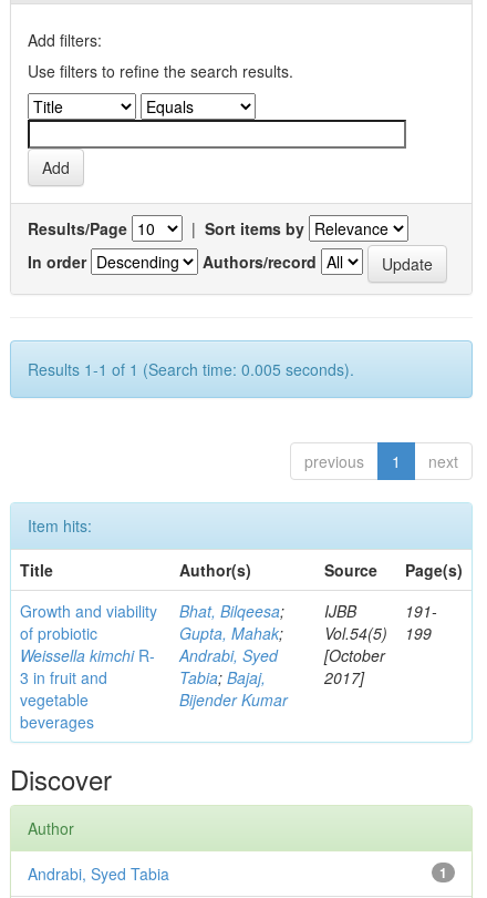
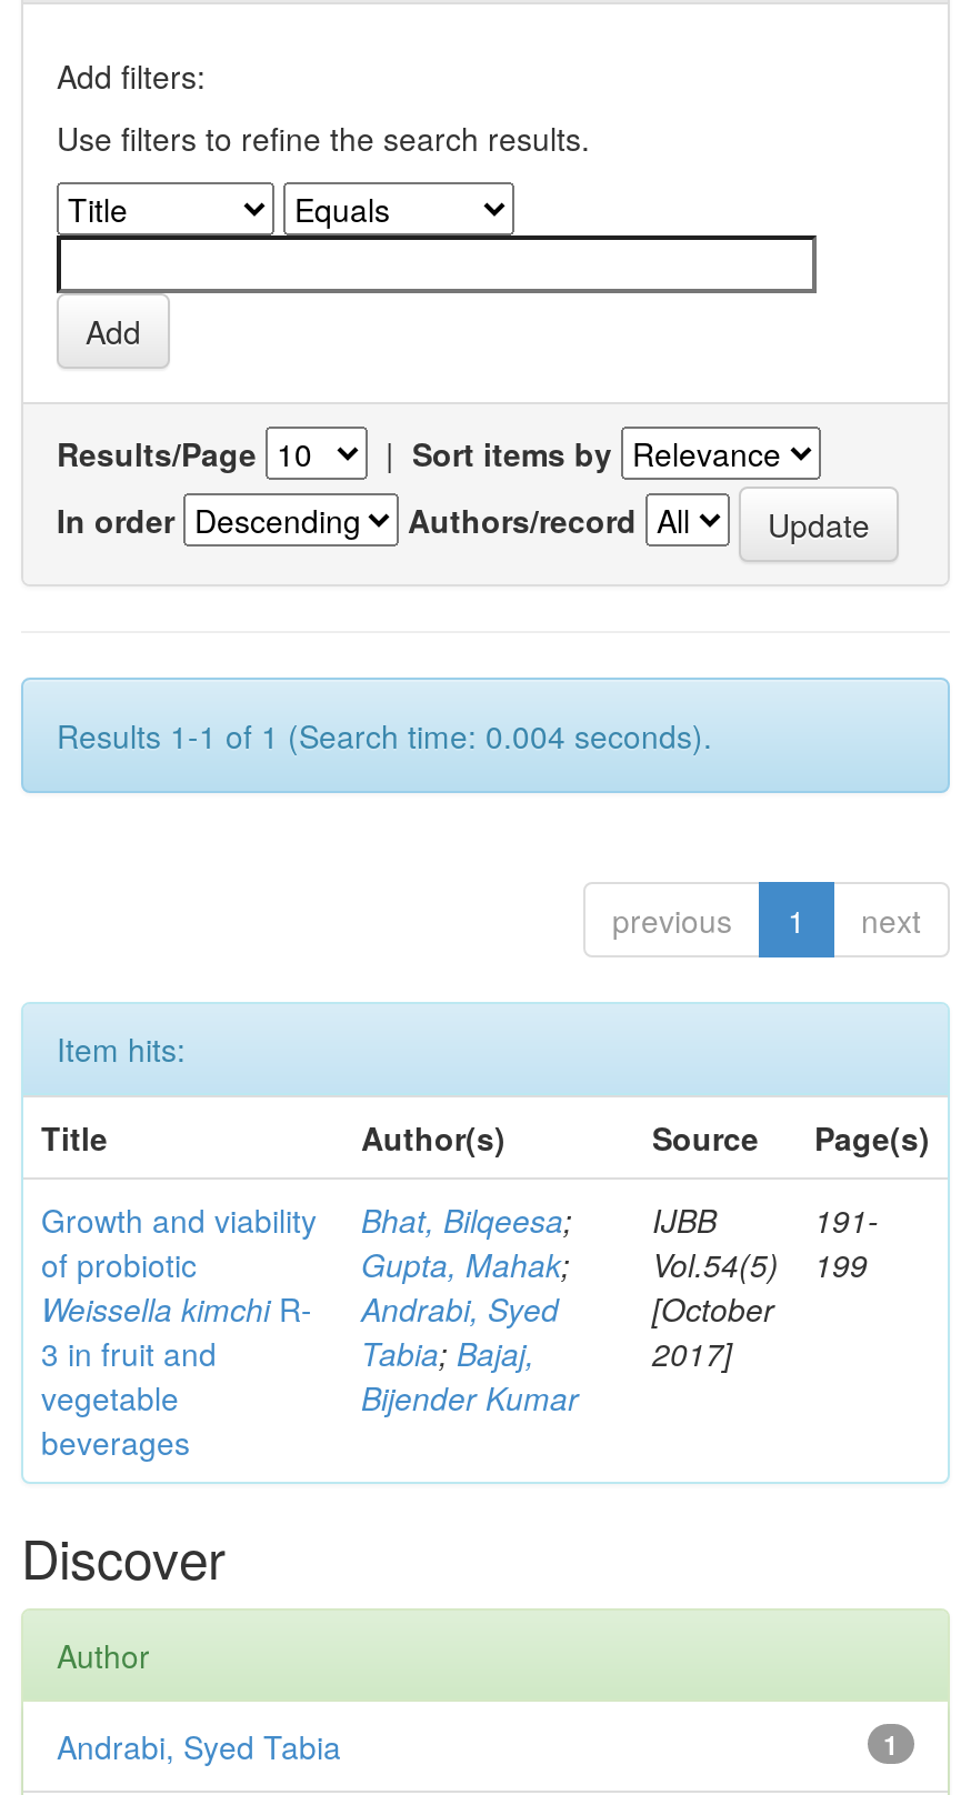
[28,358,354,380] Results 1-1 of 1 (Search time: 0.005 seconds). -> [57,713,712,758] Results 1-1 of 1 (Search time: 0.004 seconds).

